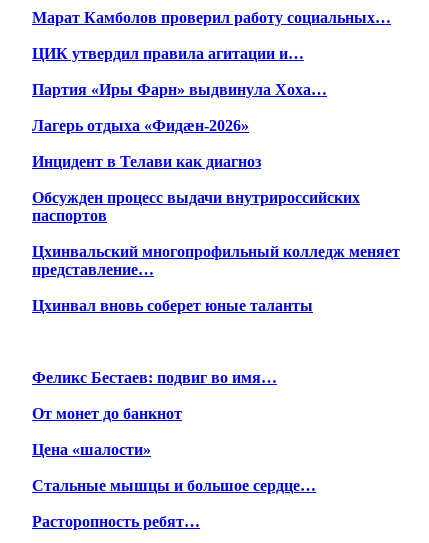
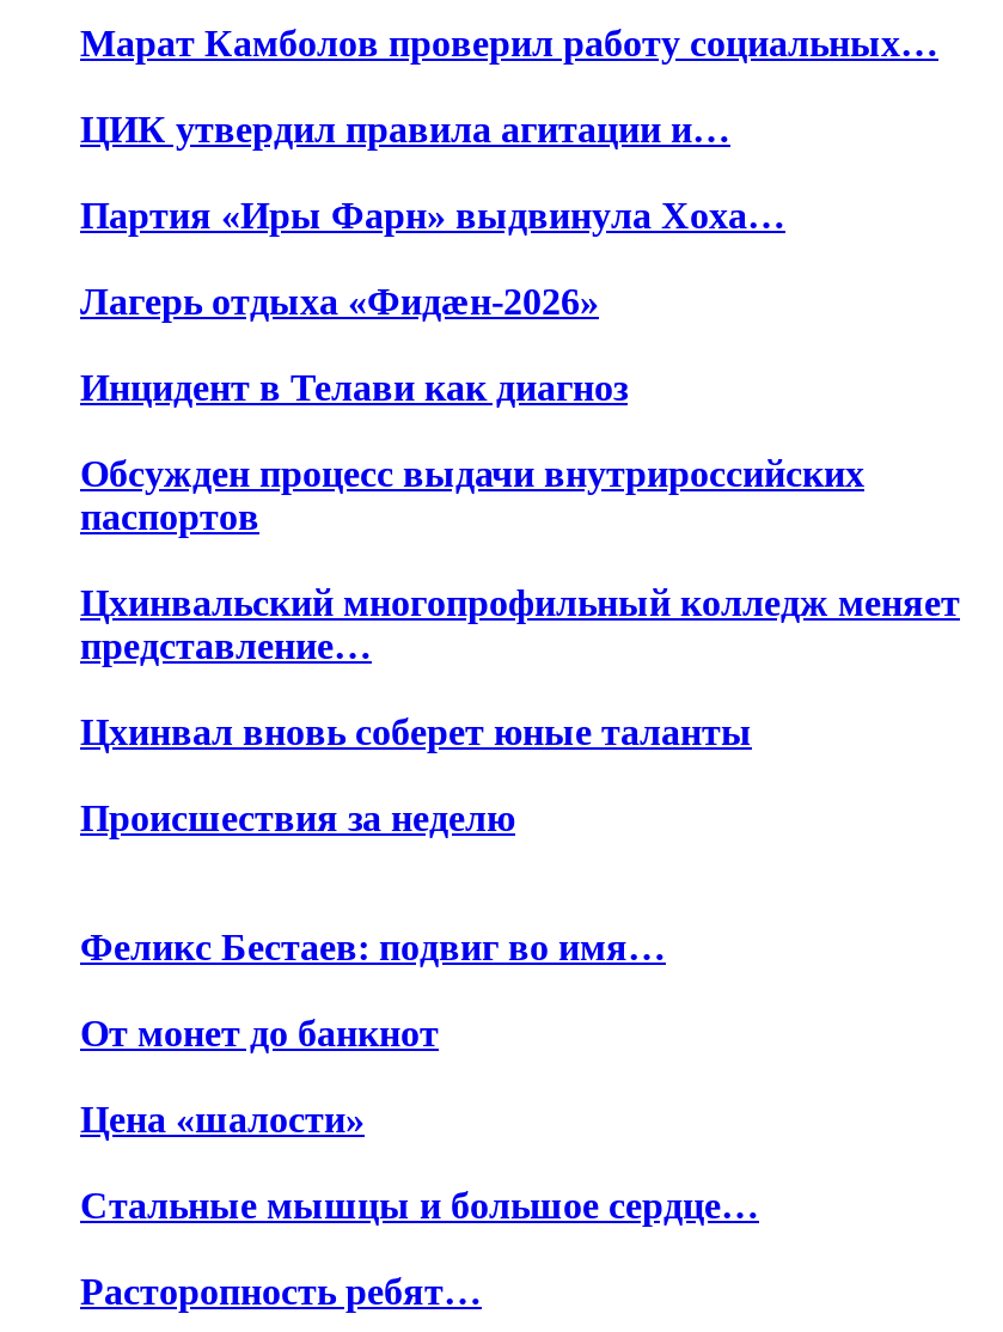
none -> [80,798,515,839] Происшествия за неделю

